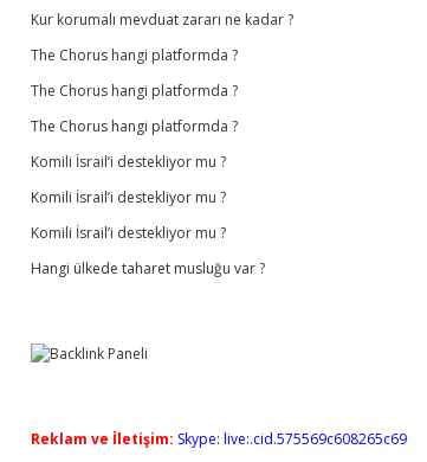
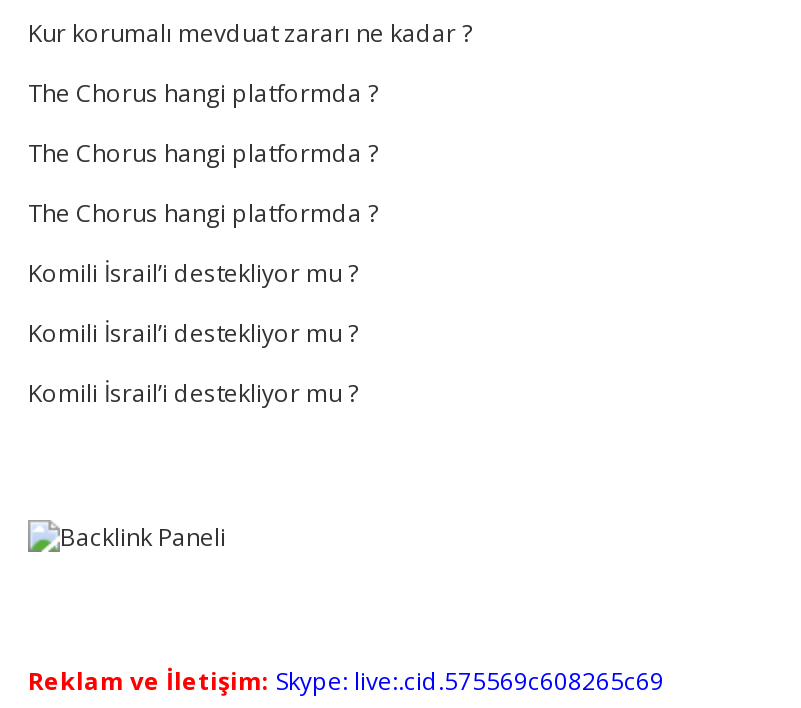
[31,258,265,278] Hangi ülkede taharet musluğu var ? -> none

